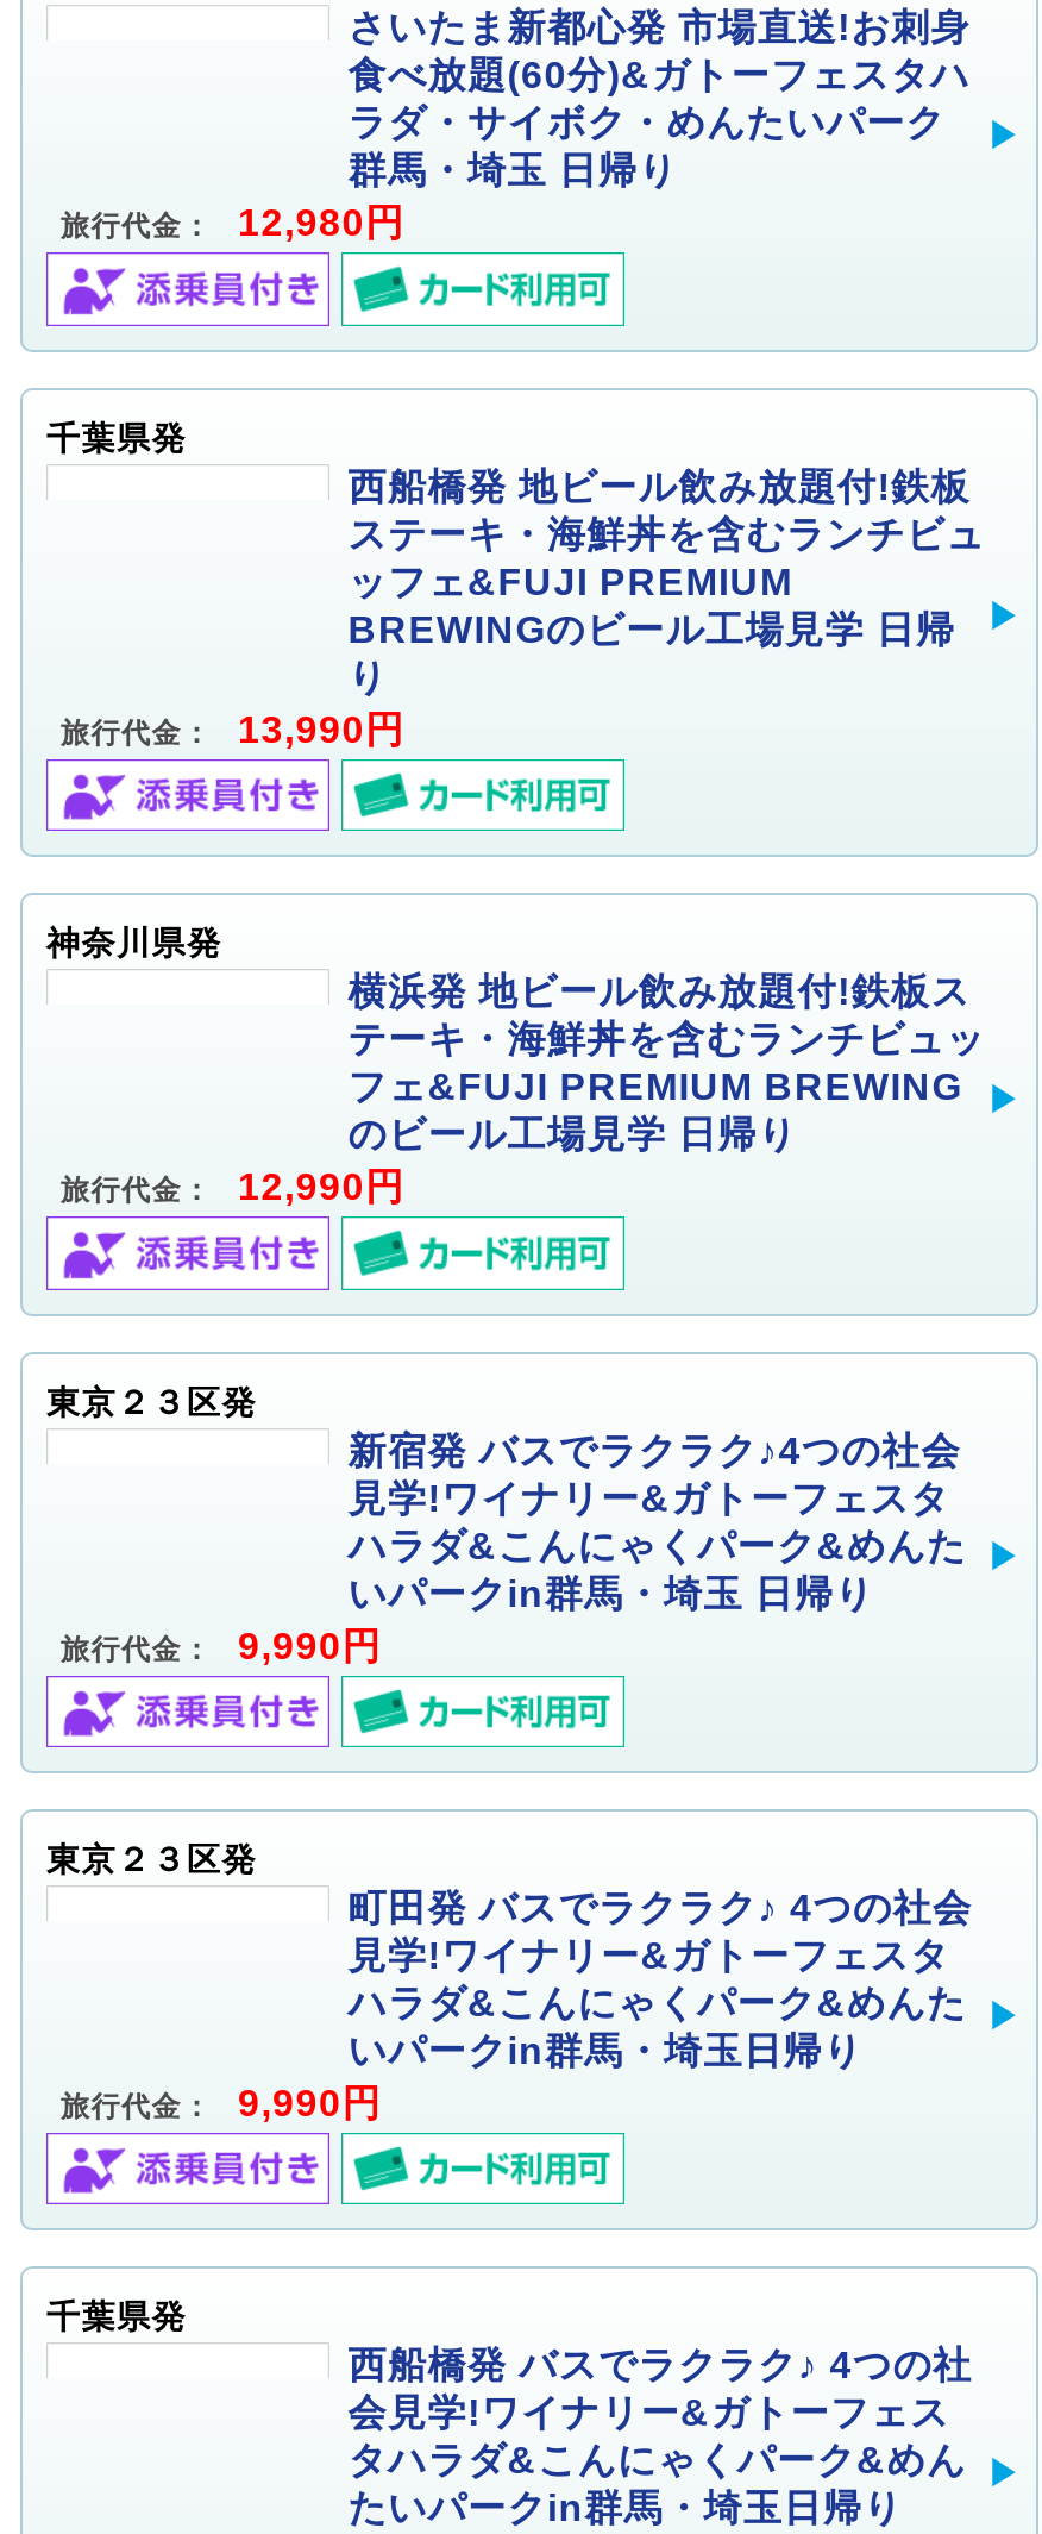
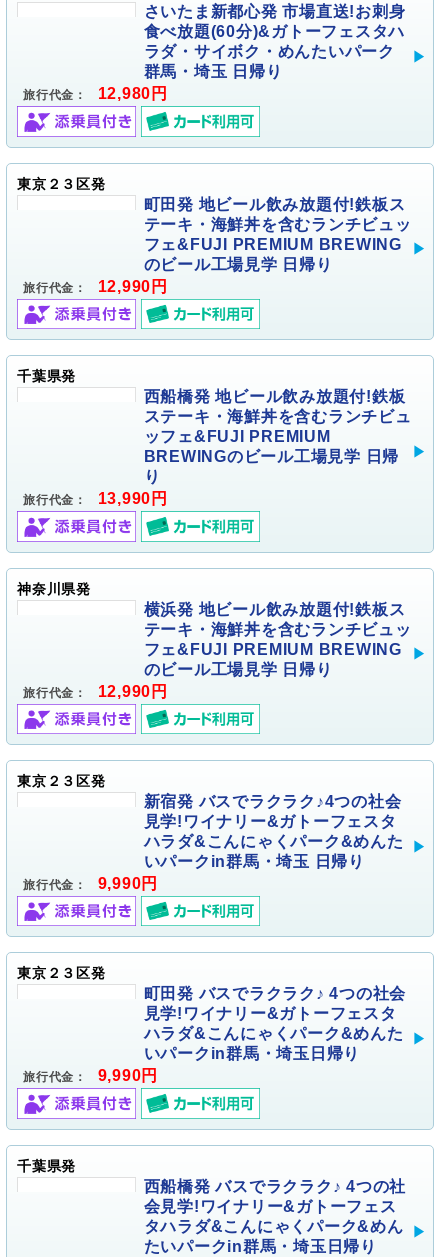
none -> [17,176,412,295] 東京２３区発 | 町田発 地ビール飲み放題付!鉄板ス | テーキ・海鮮丼を含むランチビュッ | フェ&FUJI PREMIUM BREWING | のビール工場見学 日帰り | 旅行代金： 12,990円

